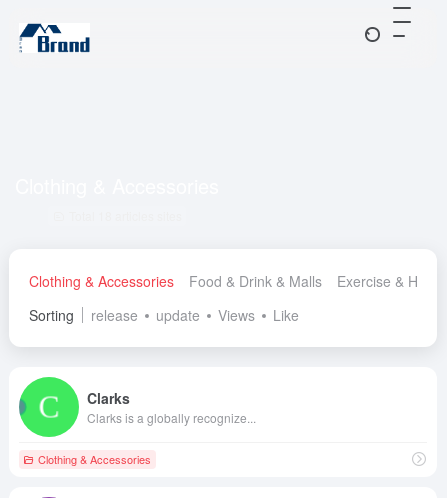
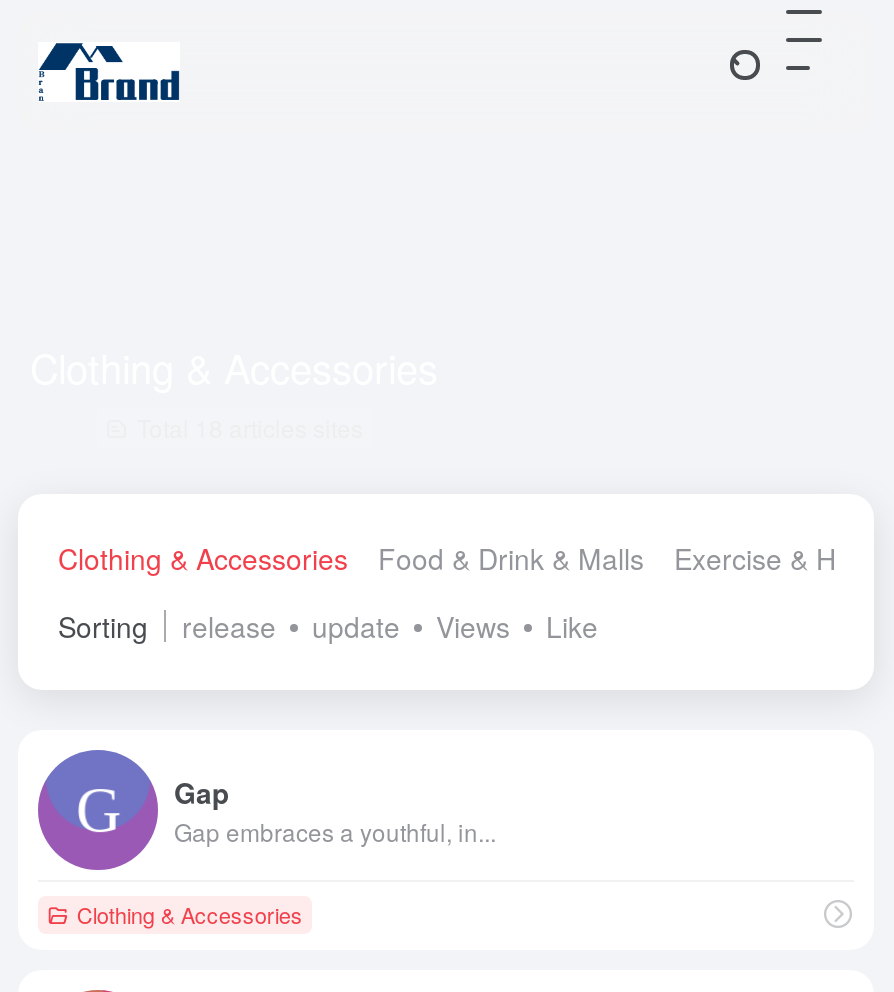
[19,376,256,438] [image] | Clarks | Clarks is a globally recognize... -> [36,748,496,872] [image] | Gap | Gap embraces a youthful, in...

